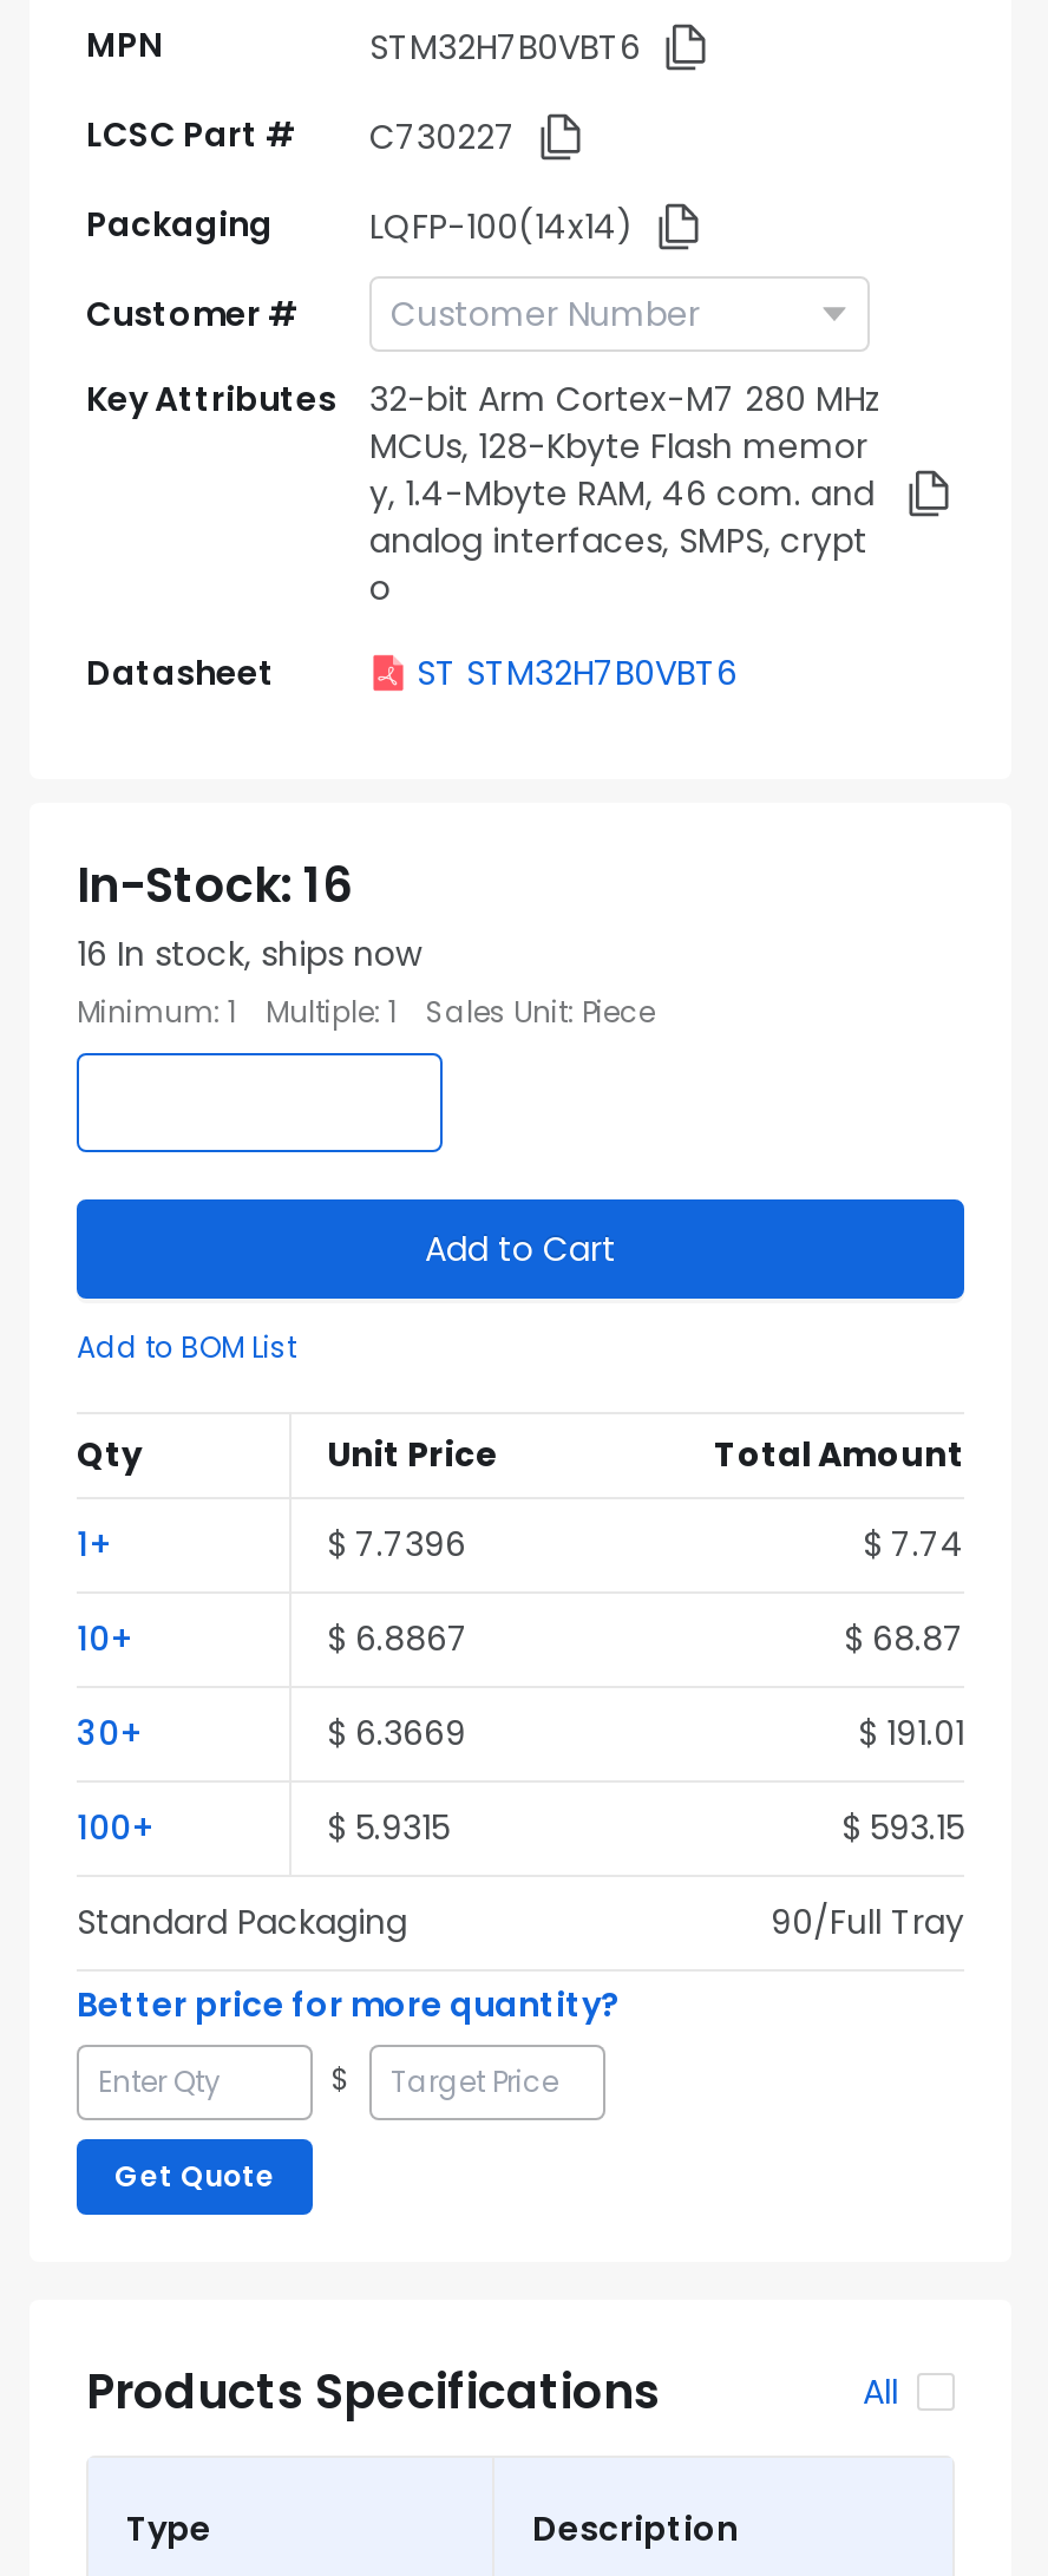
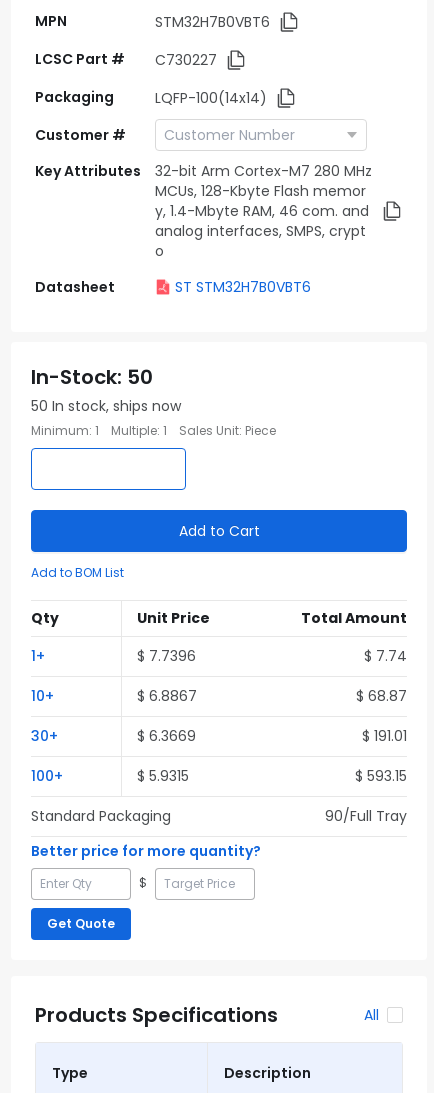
[77,852,351,918] In-Stock: 16 -> [31,363,153,391] In-Stock: 50
[77,930,421,978] 16 In stock, ships now -> [31,396,181,416] 50 In stock, ships now

